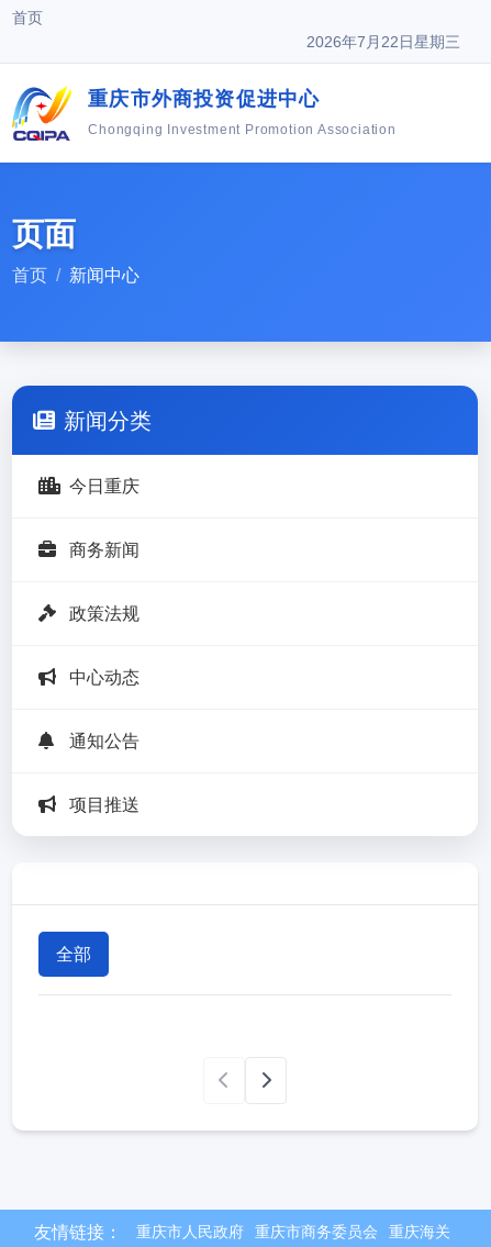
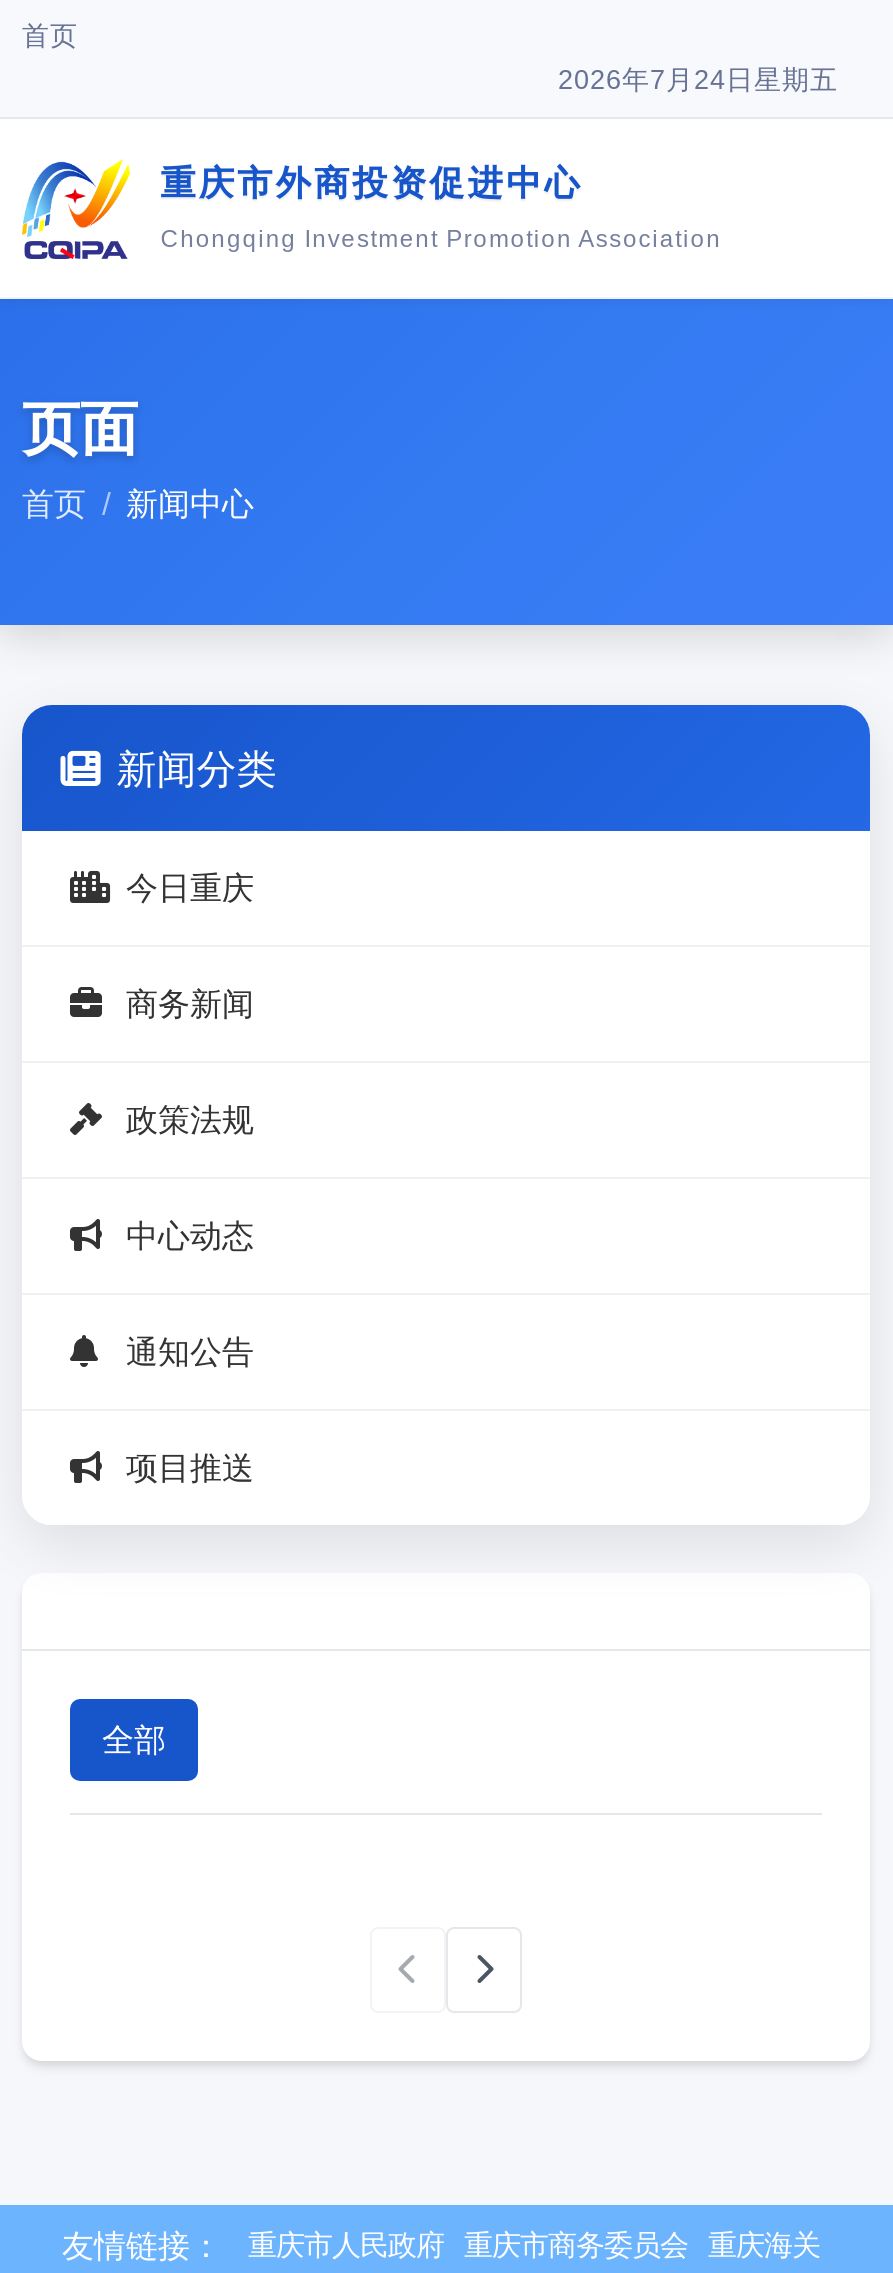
[306,34,460,51] 2026年7月22日星期三 -> [558,65,838,95] 2026年7月24日星期五

